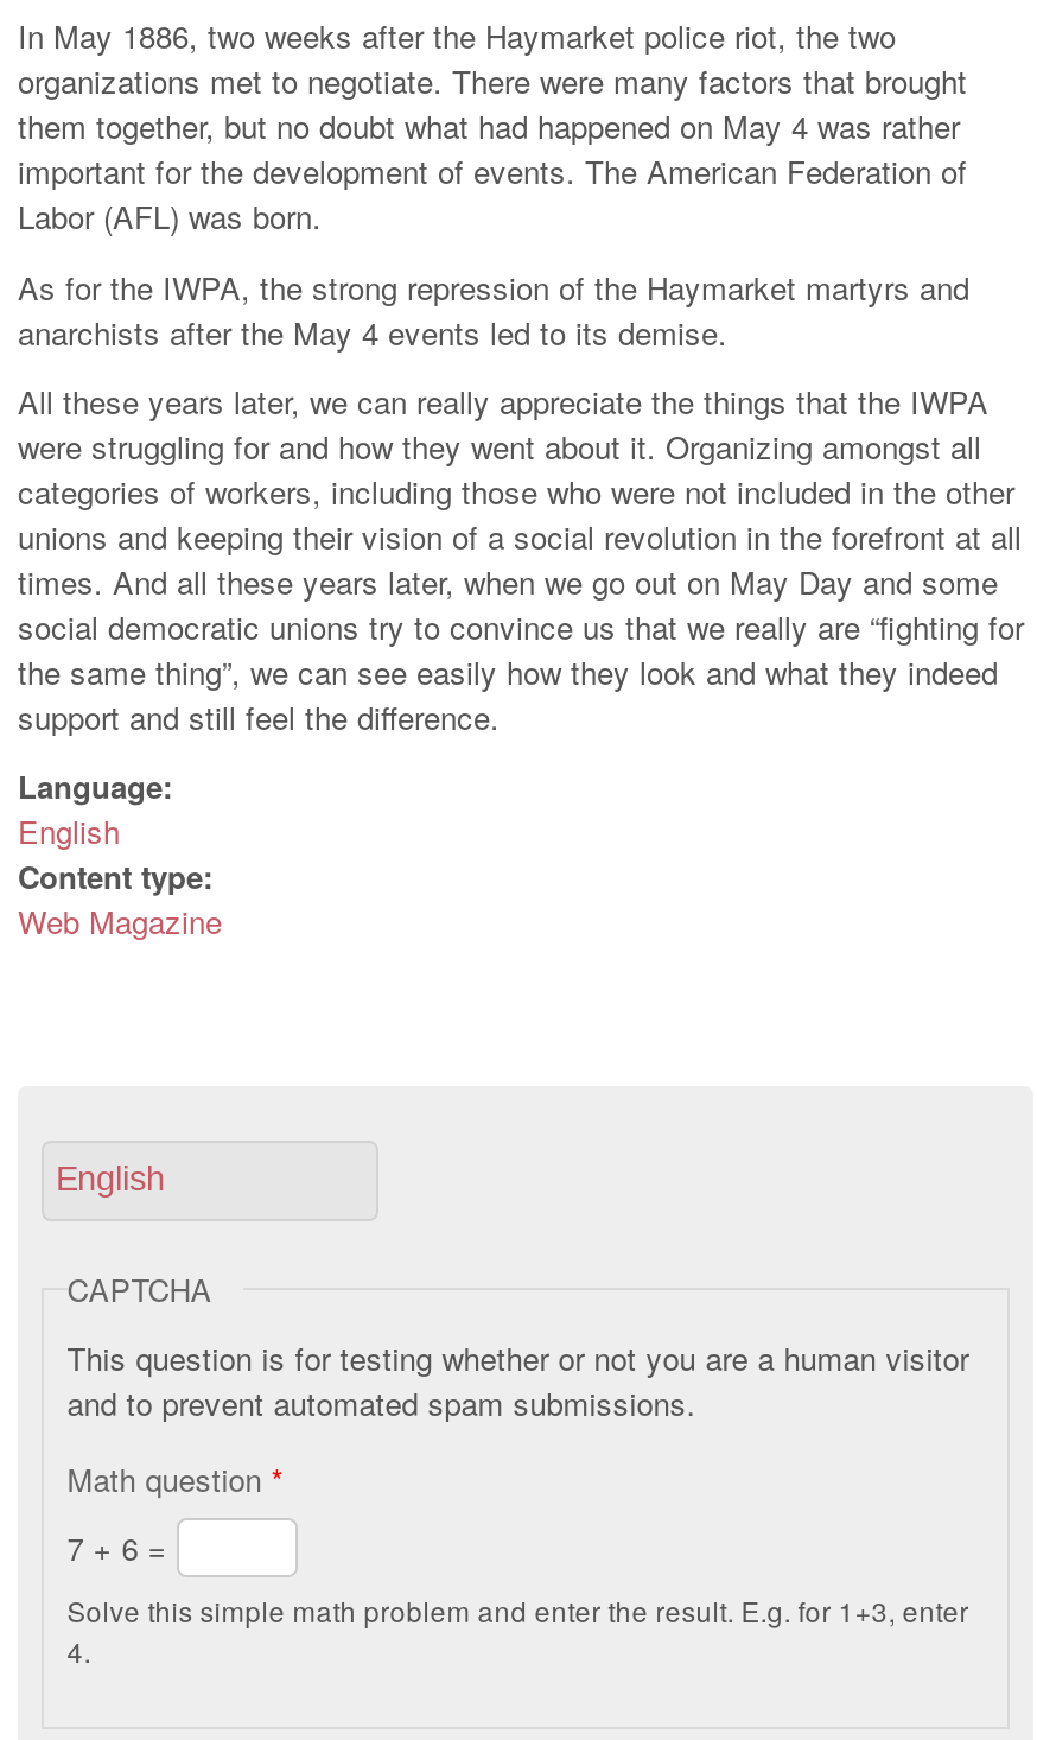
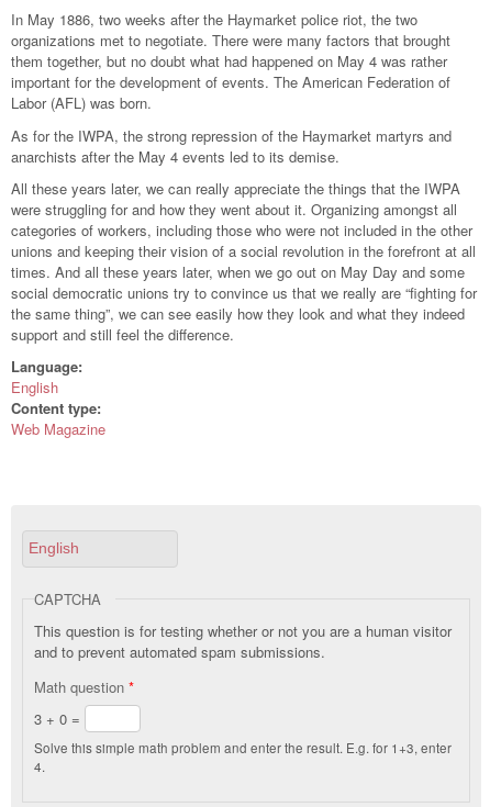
[67,1524,176,1570] 7 + 6 = -> [34,708,84,729] 3 + 0 =

